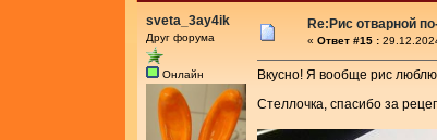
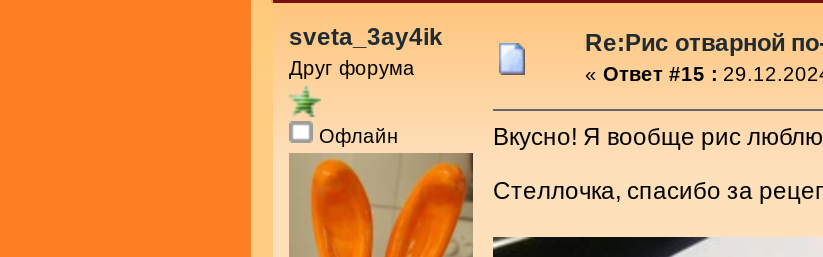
[159,69,204,81] Онлайн -> [313,125,399,147] Офлайн

